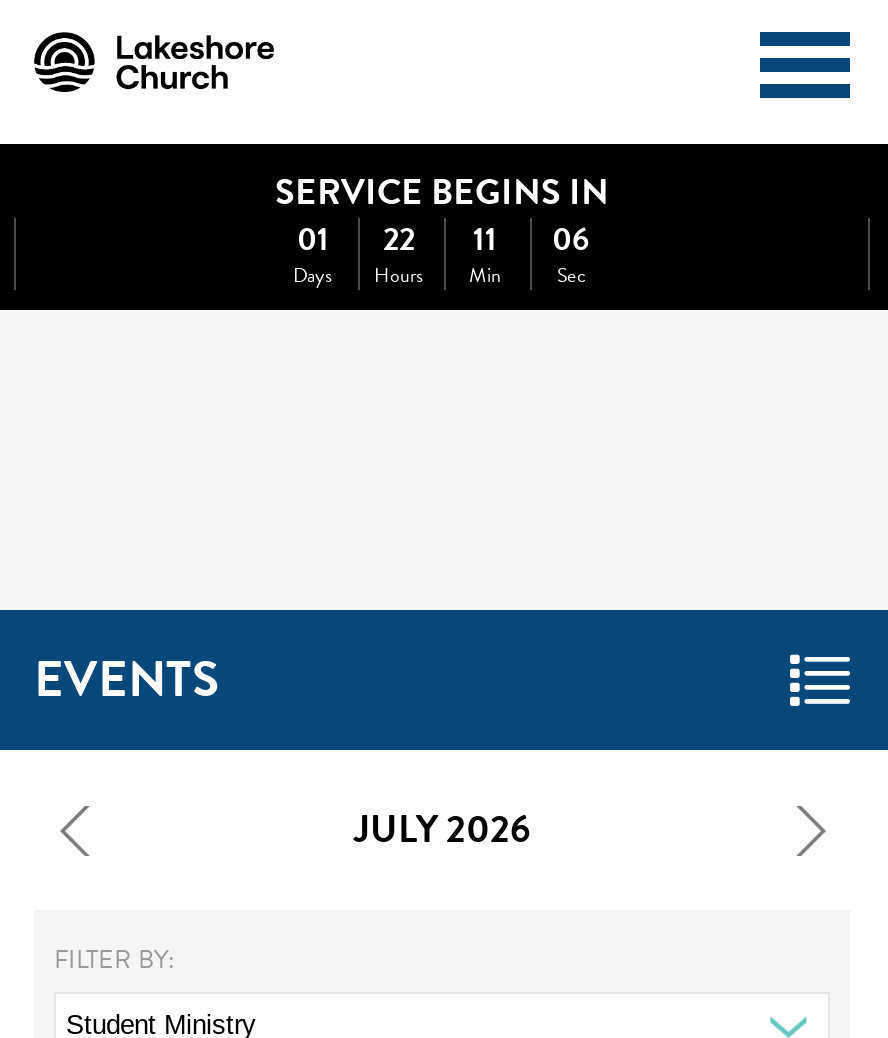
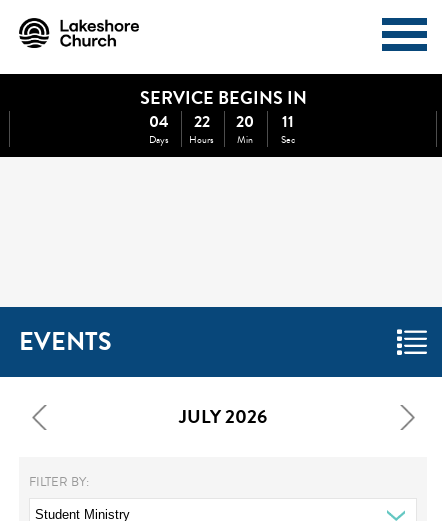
[297,216,329,264] 01 -> [148,110,168,134] 04
[473,216,497,264] 11 -> [235,110,253,134] 20
[552,216,590,264] 06 -> [281,110,293,134] 11

